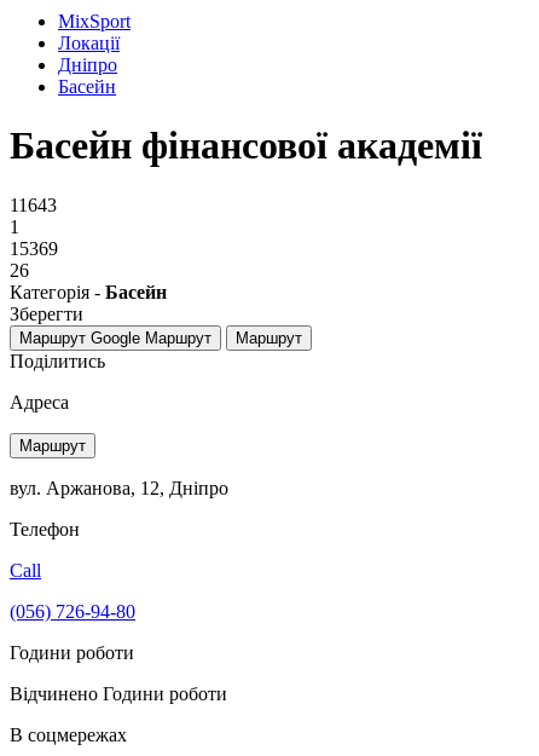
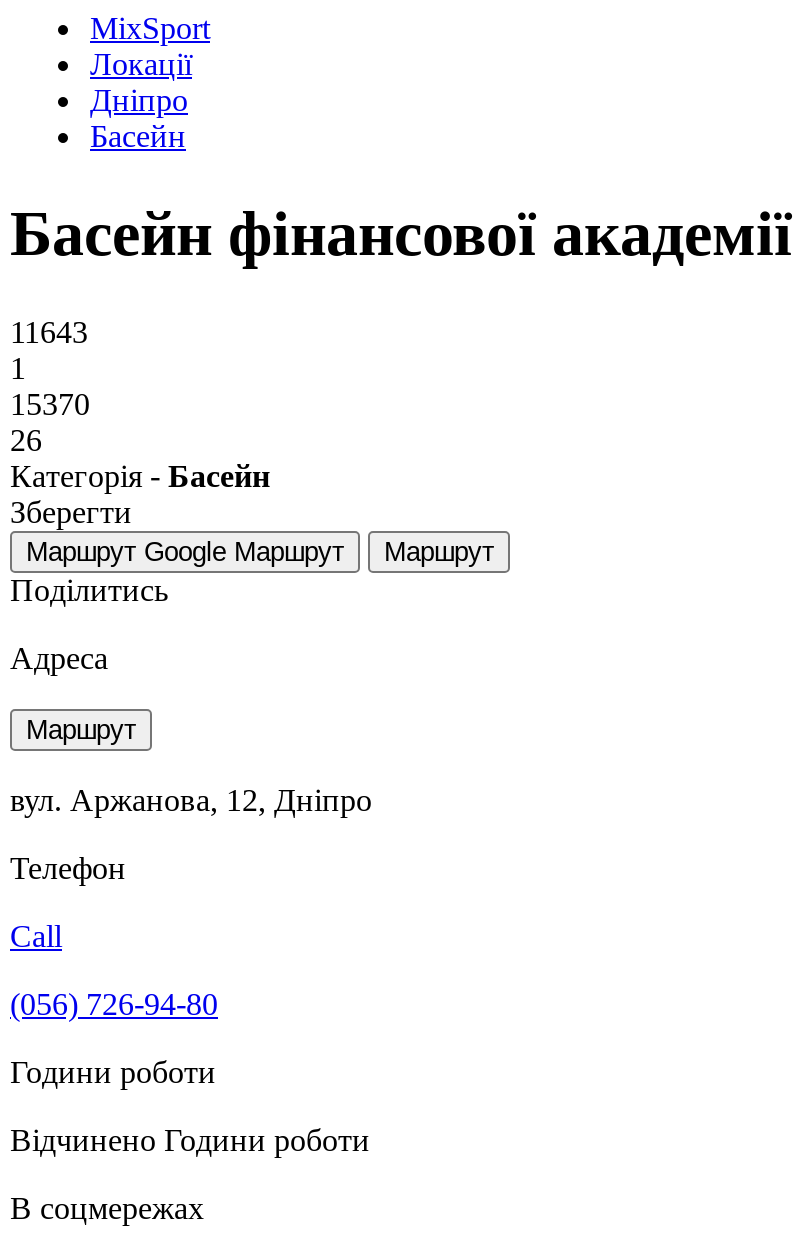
[10,238,58,259] 15369 -> [10,387,90,421] 15370

